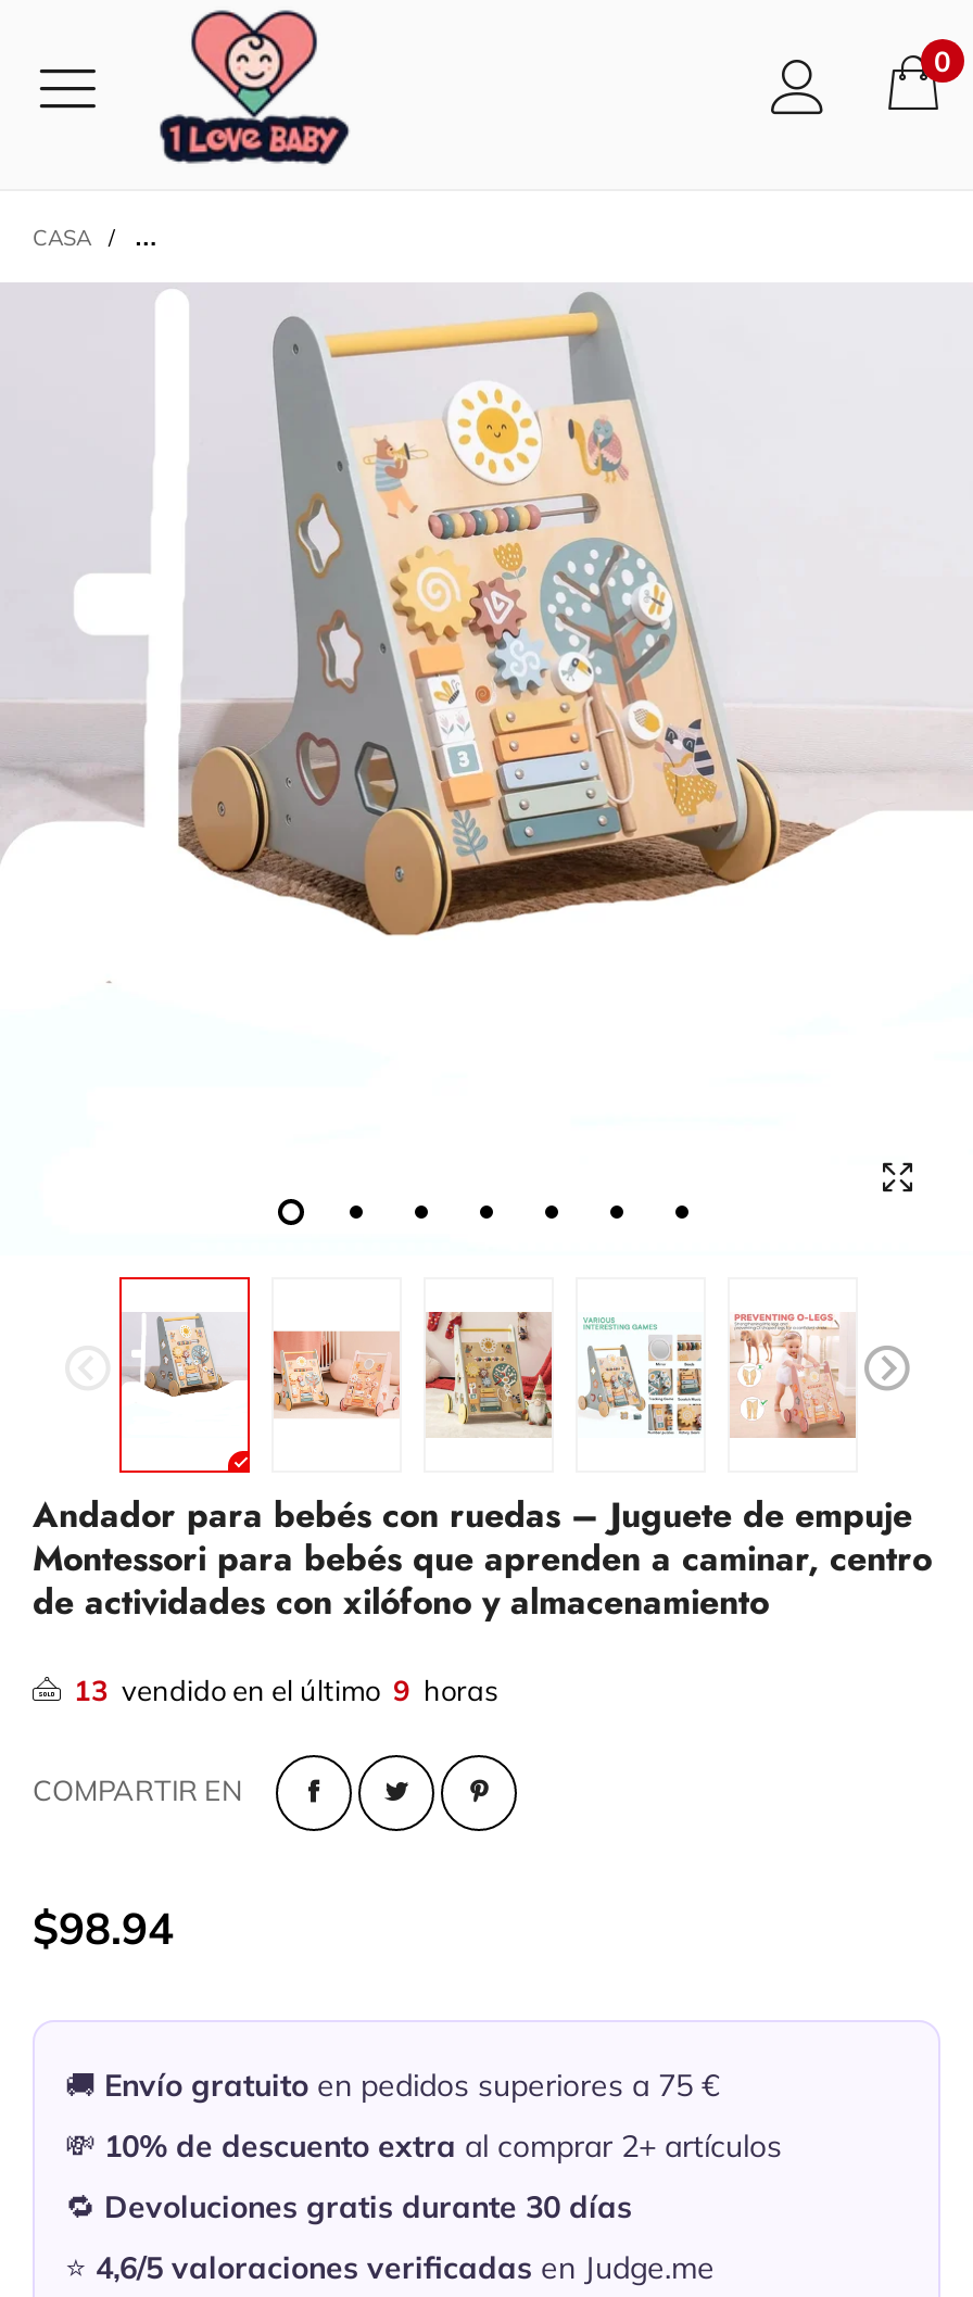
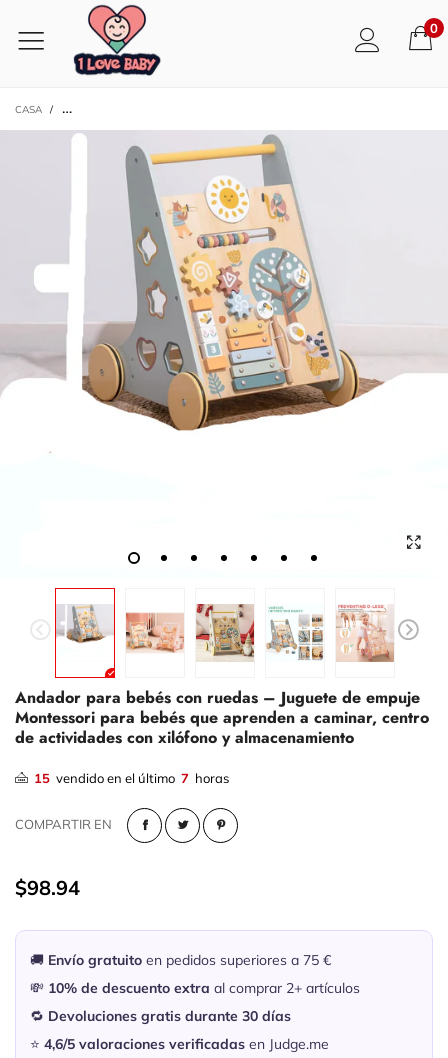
[74,1672,497,1707] 13 vendido en el último 9 horas -> [34,770,229,786] 15 vendido en el último 7 horas

